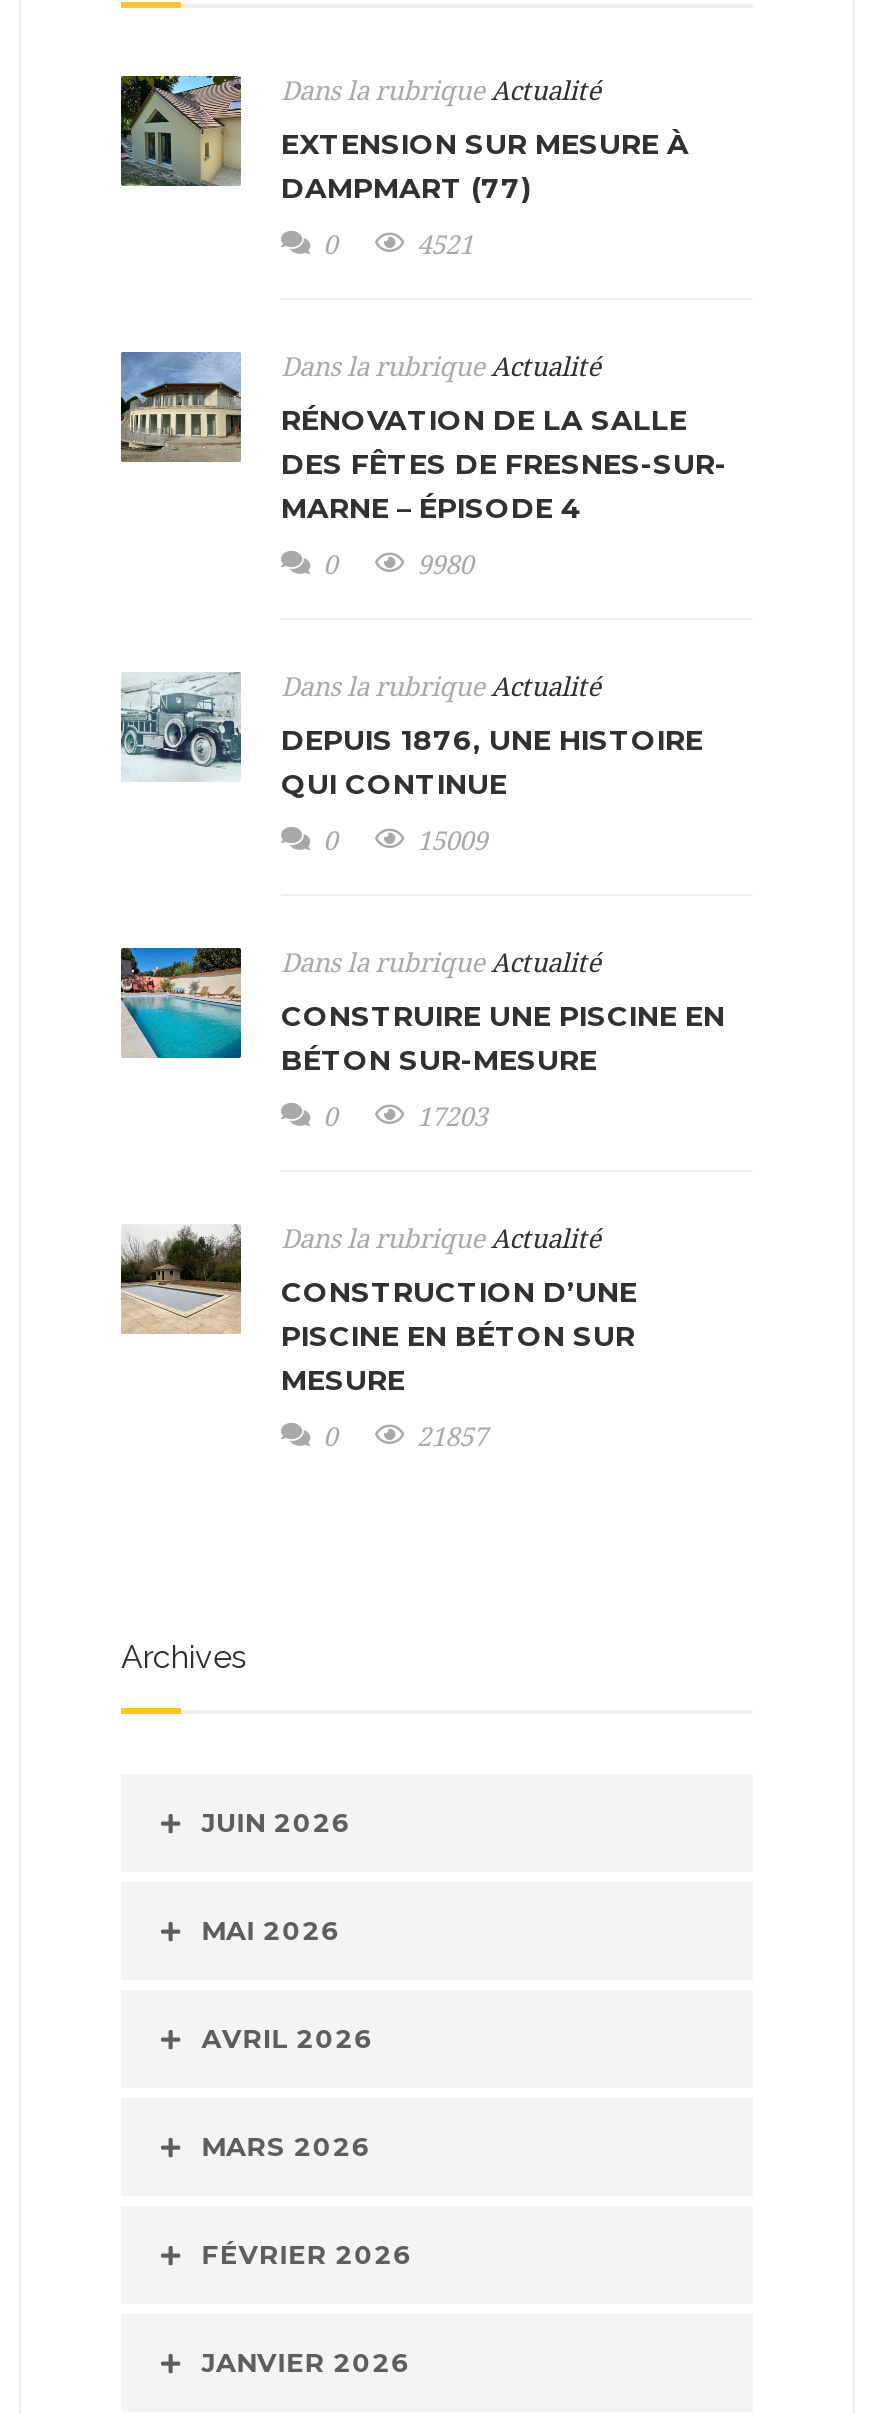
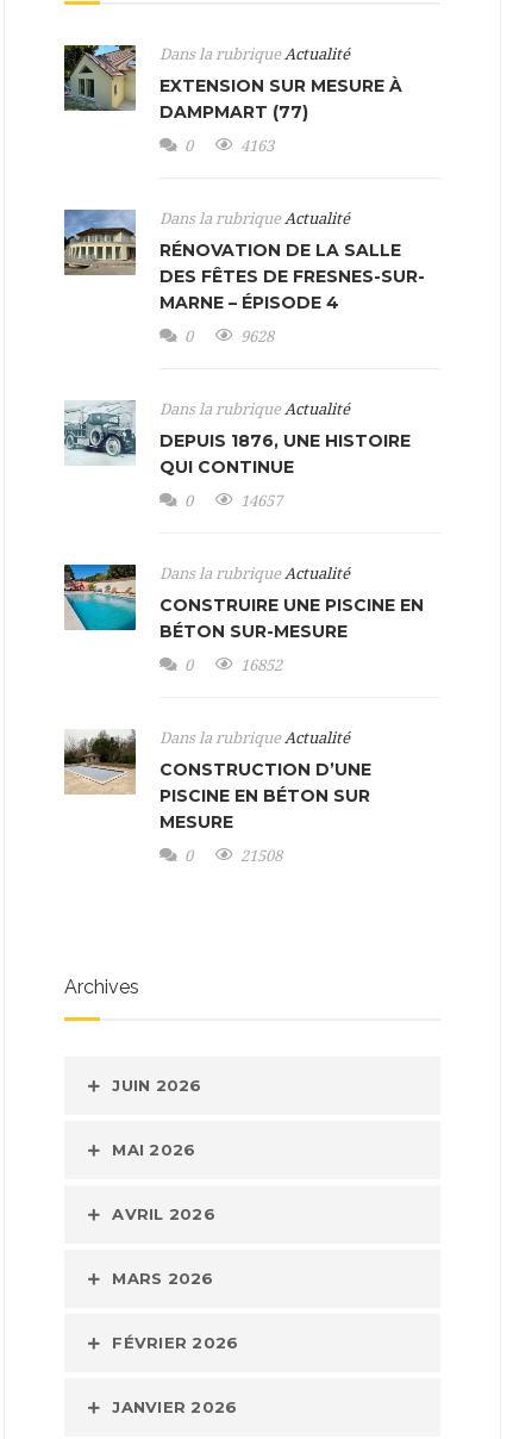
[411,230,473,260] 4521 -> [237,137,274,155] 4163
[411,550,473,580] 9980 -> [237,327,274,345] 9628
[411,826,487,856] 15009 -> [237,492,282,510] 14657
[411,1102,487,1132] 17203 -> [237,656,282,674] 16852
[411,1422,487,1452] 21857 -> [237,847,282,865] 21508

